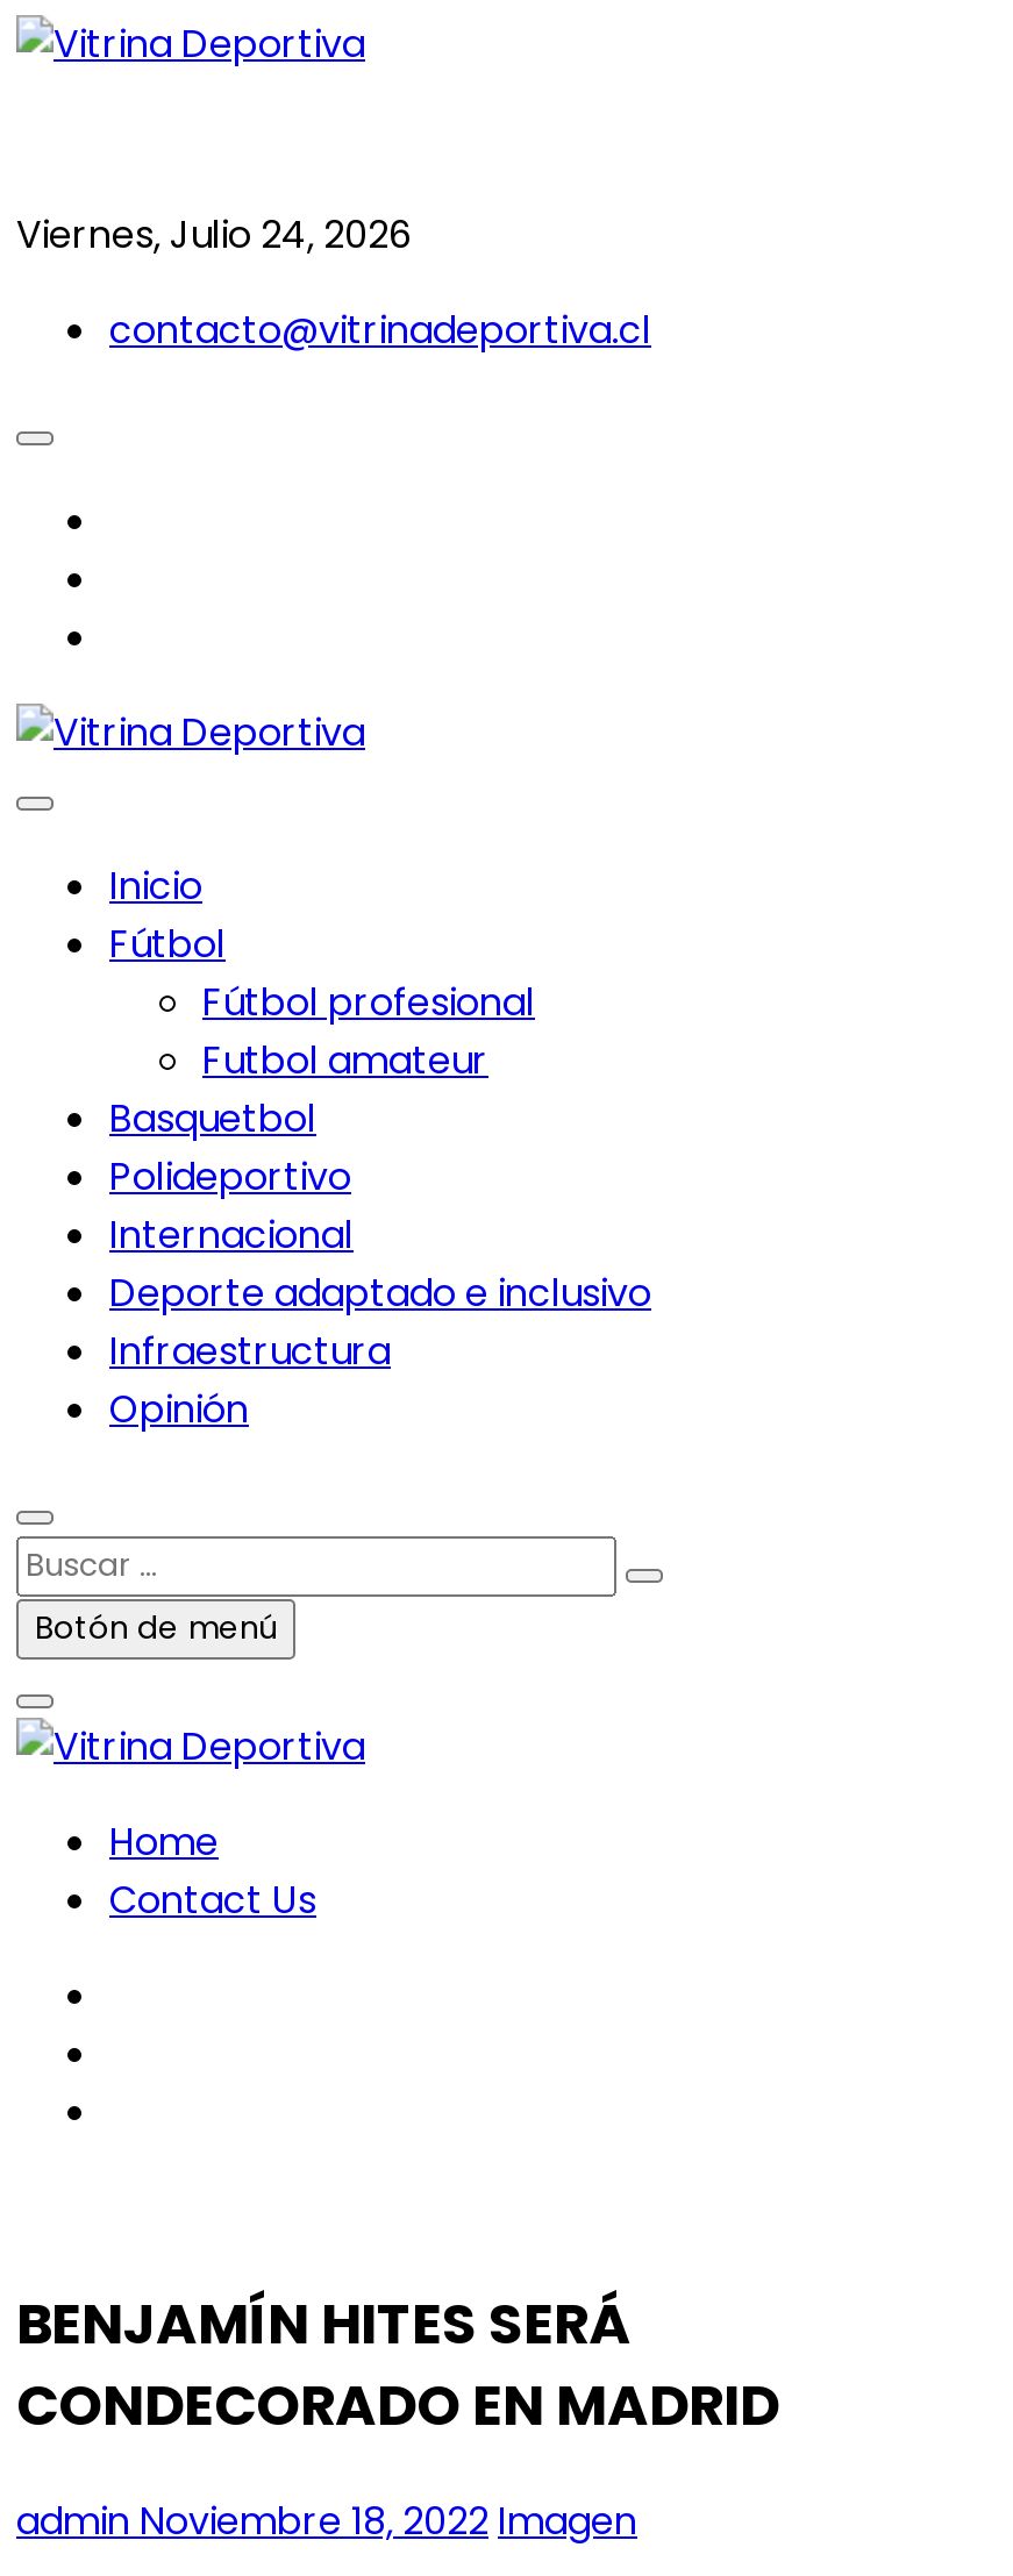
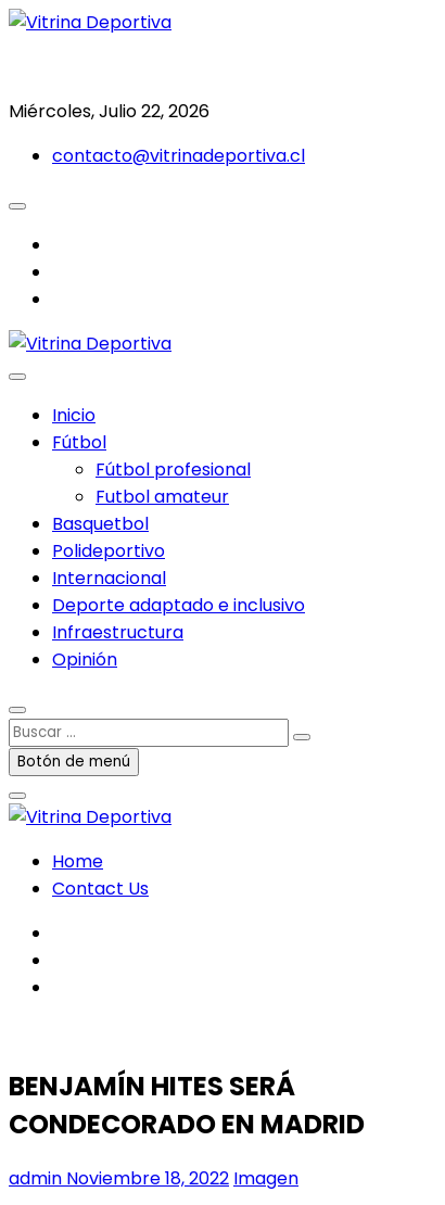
[16,208,412,262] Viernes, Julio 24, 2026 -> [9,99,209,124] Miércoles, Julio 22, 2026

